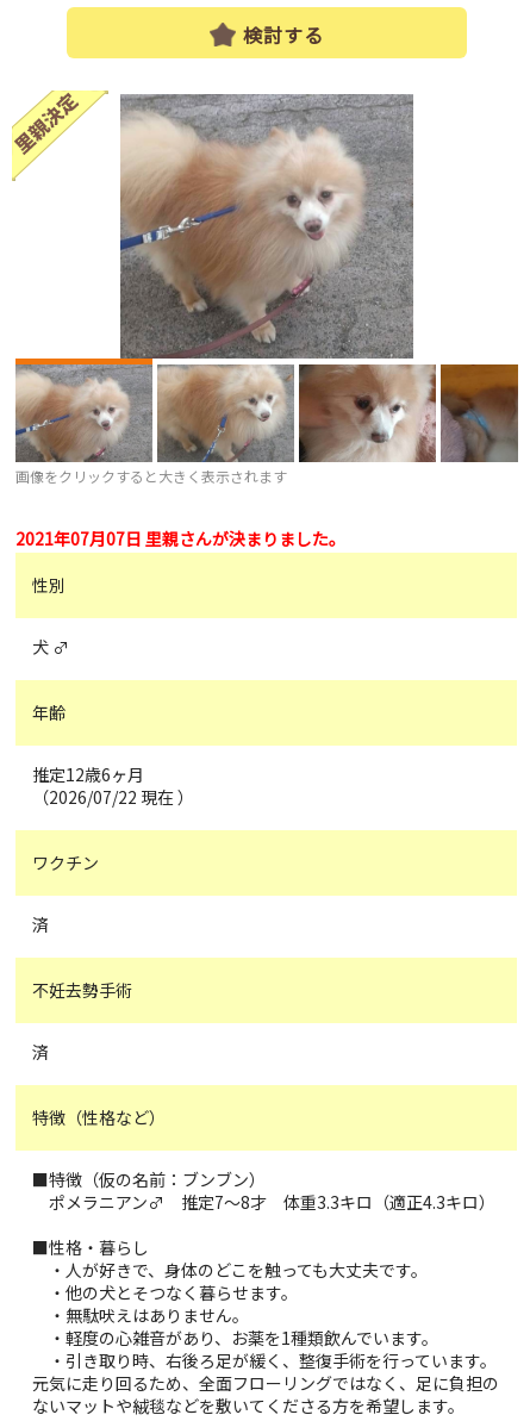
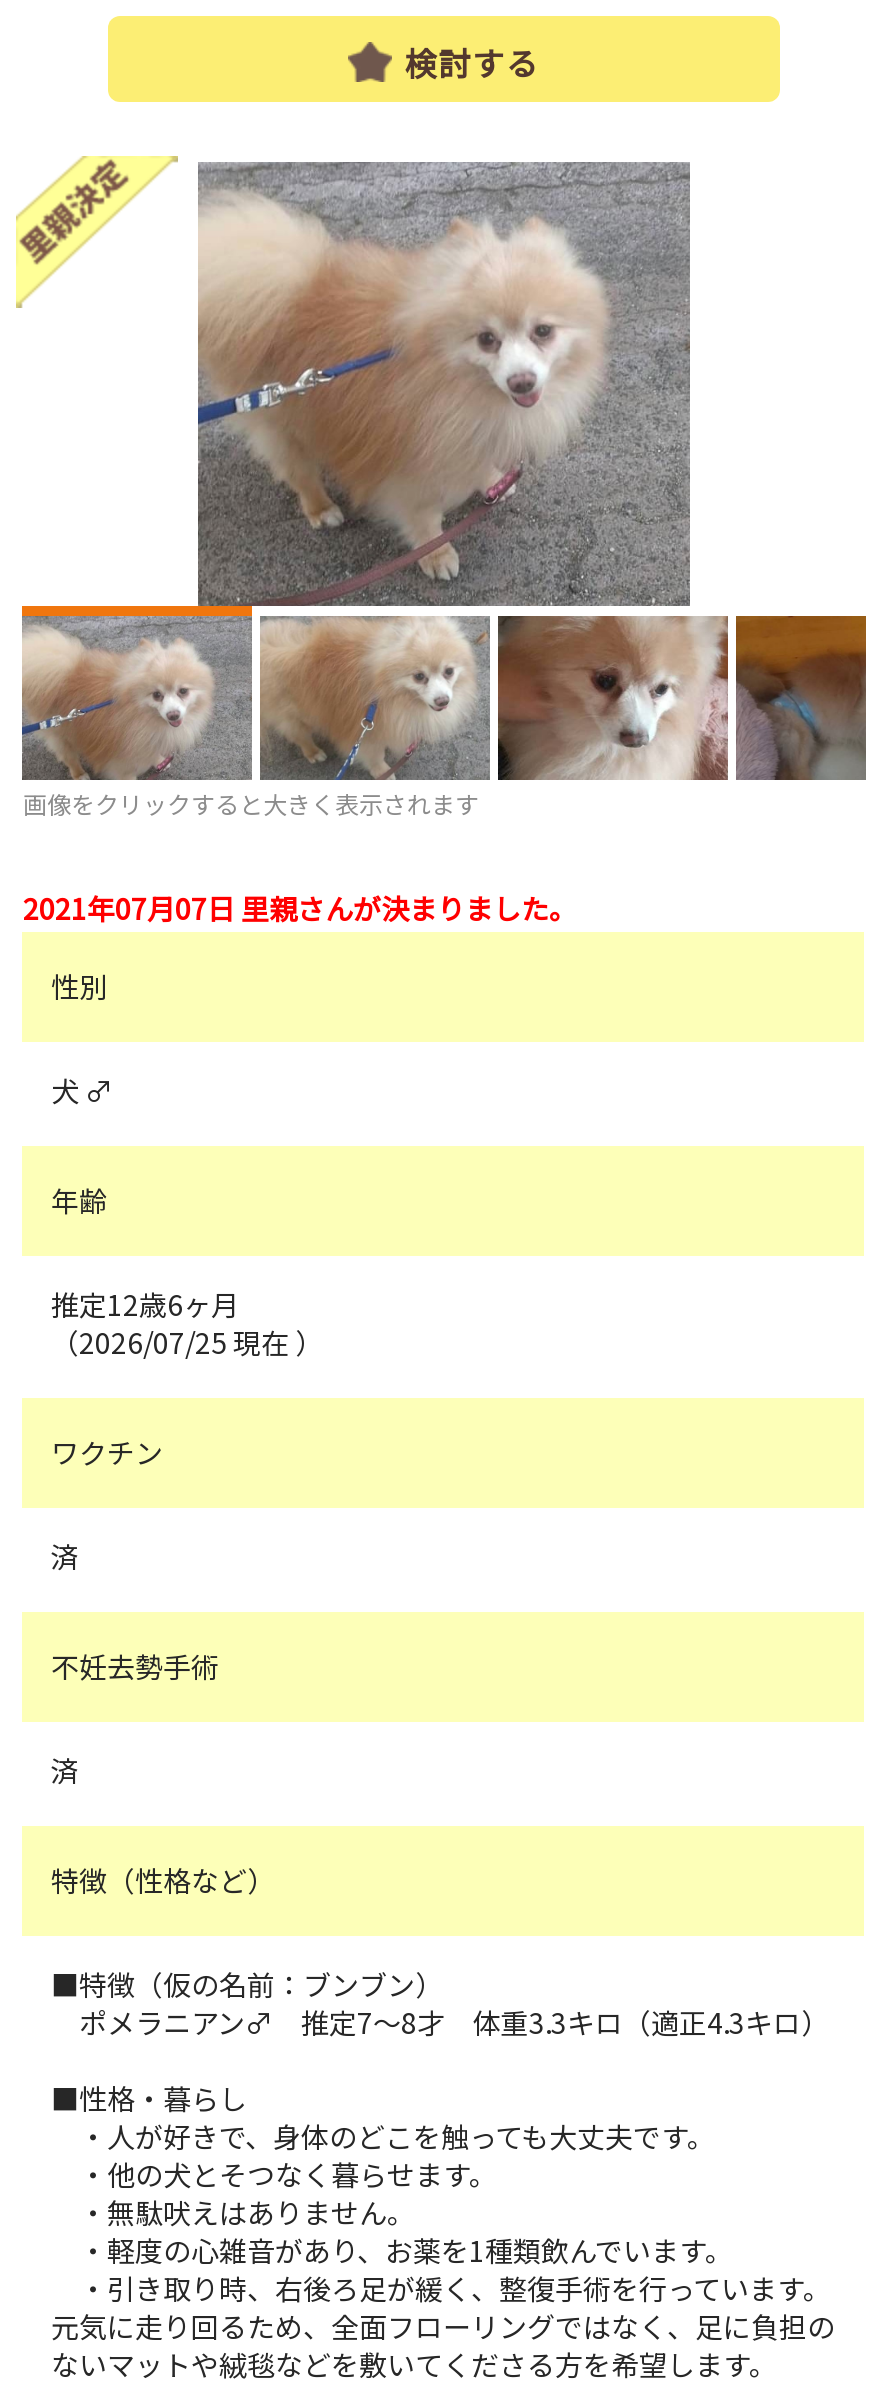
[33,785,195,809] （2026/07/22 現在 ） -> [51,1322,323,1362] （2026/07/25 現在 ）

